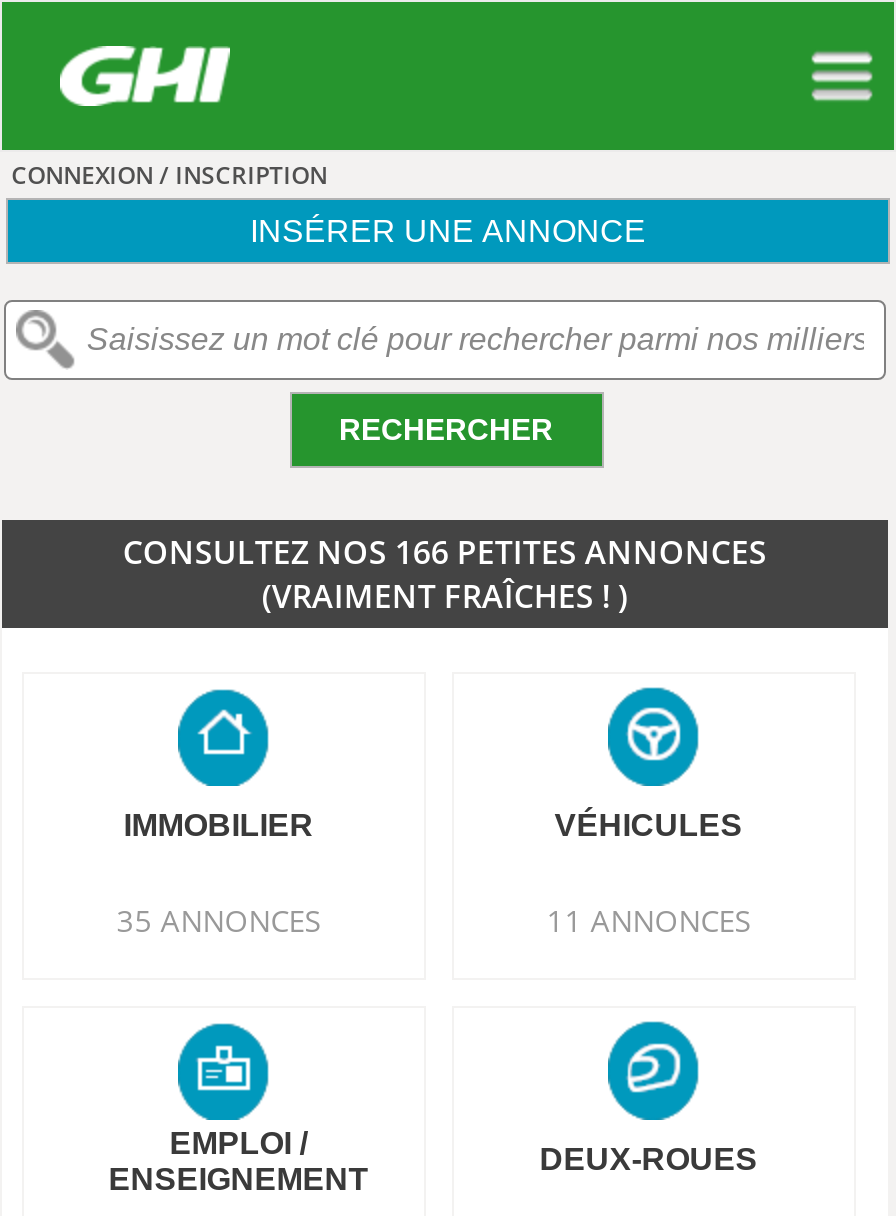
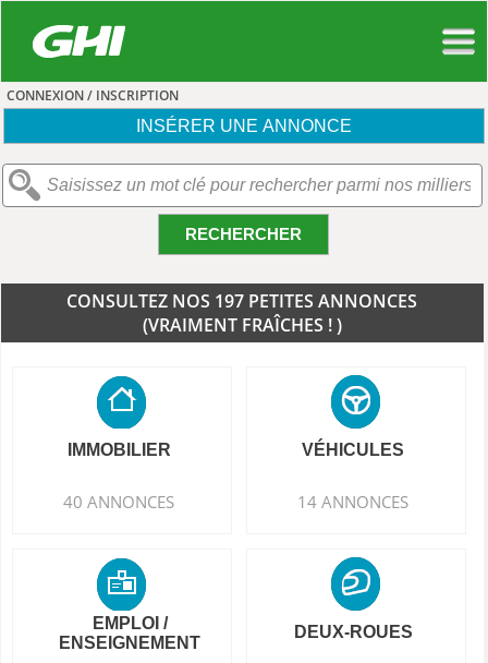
[123,530,767,574] CONSULTEZ NOS 166 PETITES ANNONCES -> [67,289,418,313] CONSULTEZ NOS 197 PETITES ANNONCES
[117,900,321,940] 35 ANNONCES -> [64,491,175,513] 40 ANNONCES
[547,900,751,940] 11 ANNONCES -> [298,491,409,513] 14 ANNONCES

